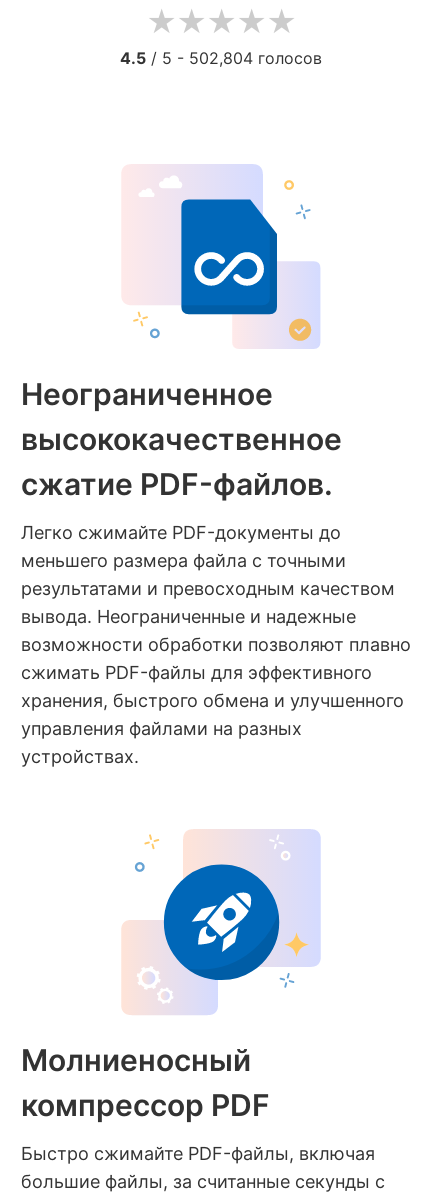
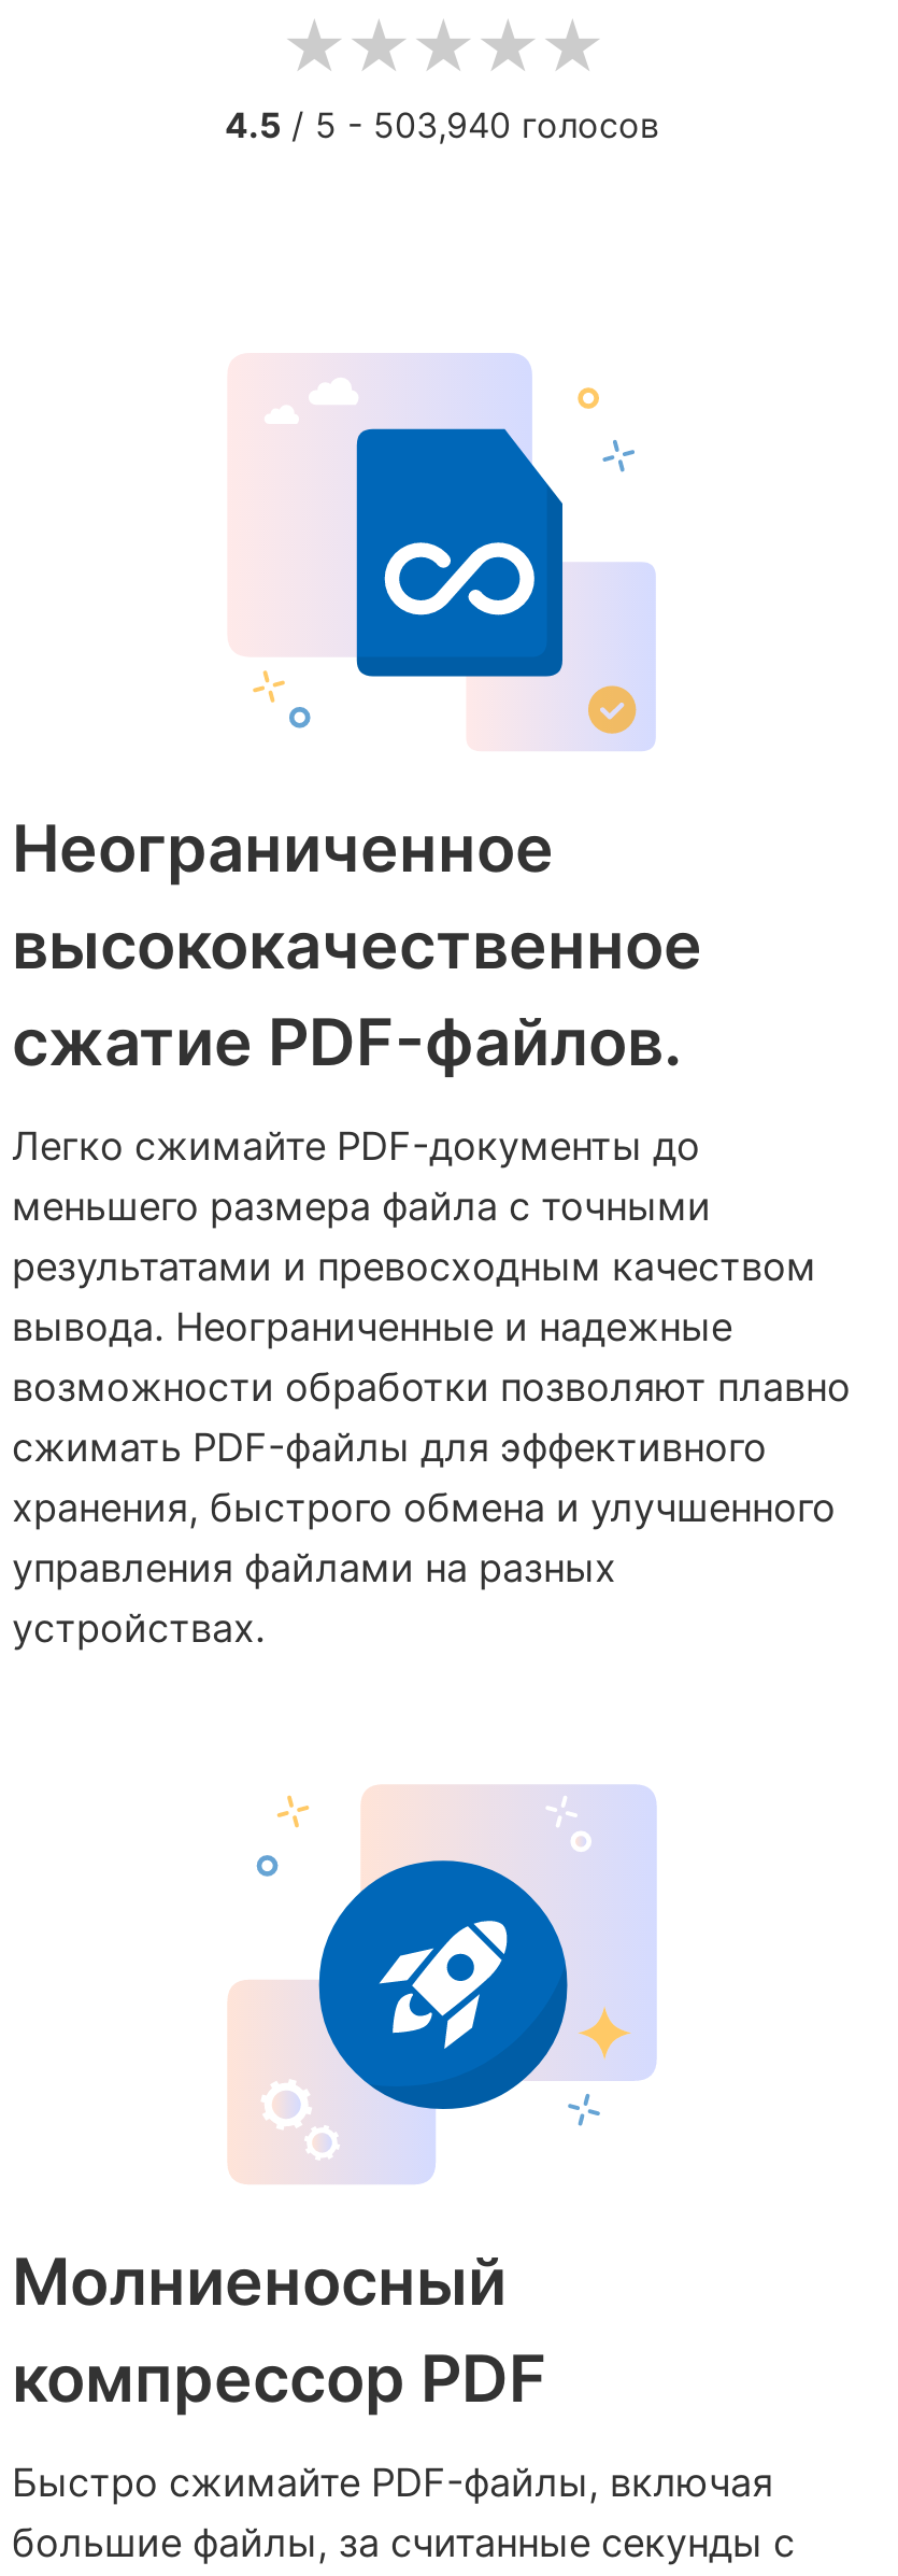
[120,48,322,68] 4.5 / 5 - 502,804 голосов -> [225,103,659,146] 4.5 / 5 - 503,940 голосов

